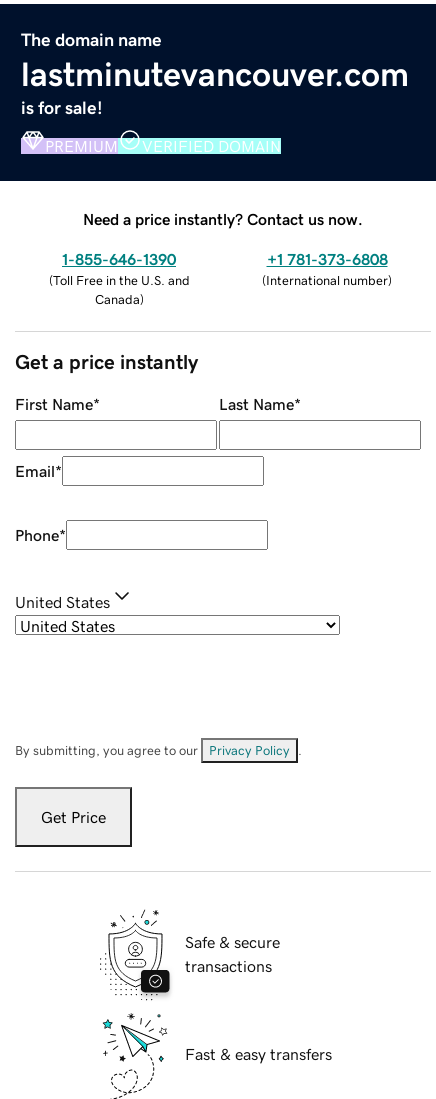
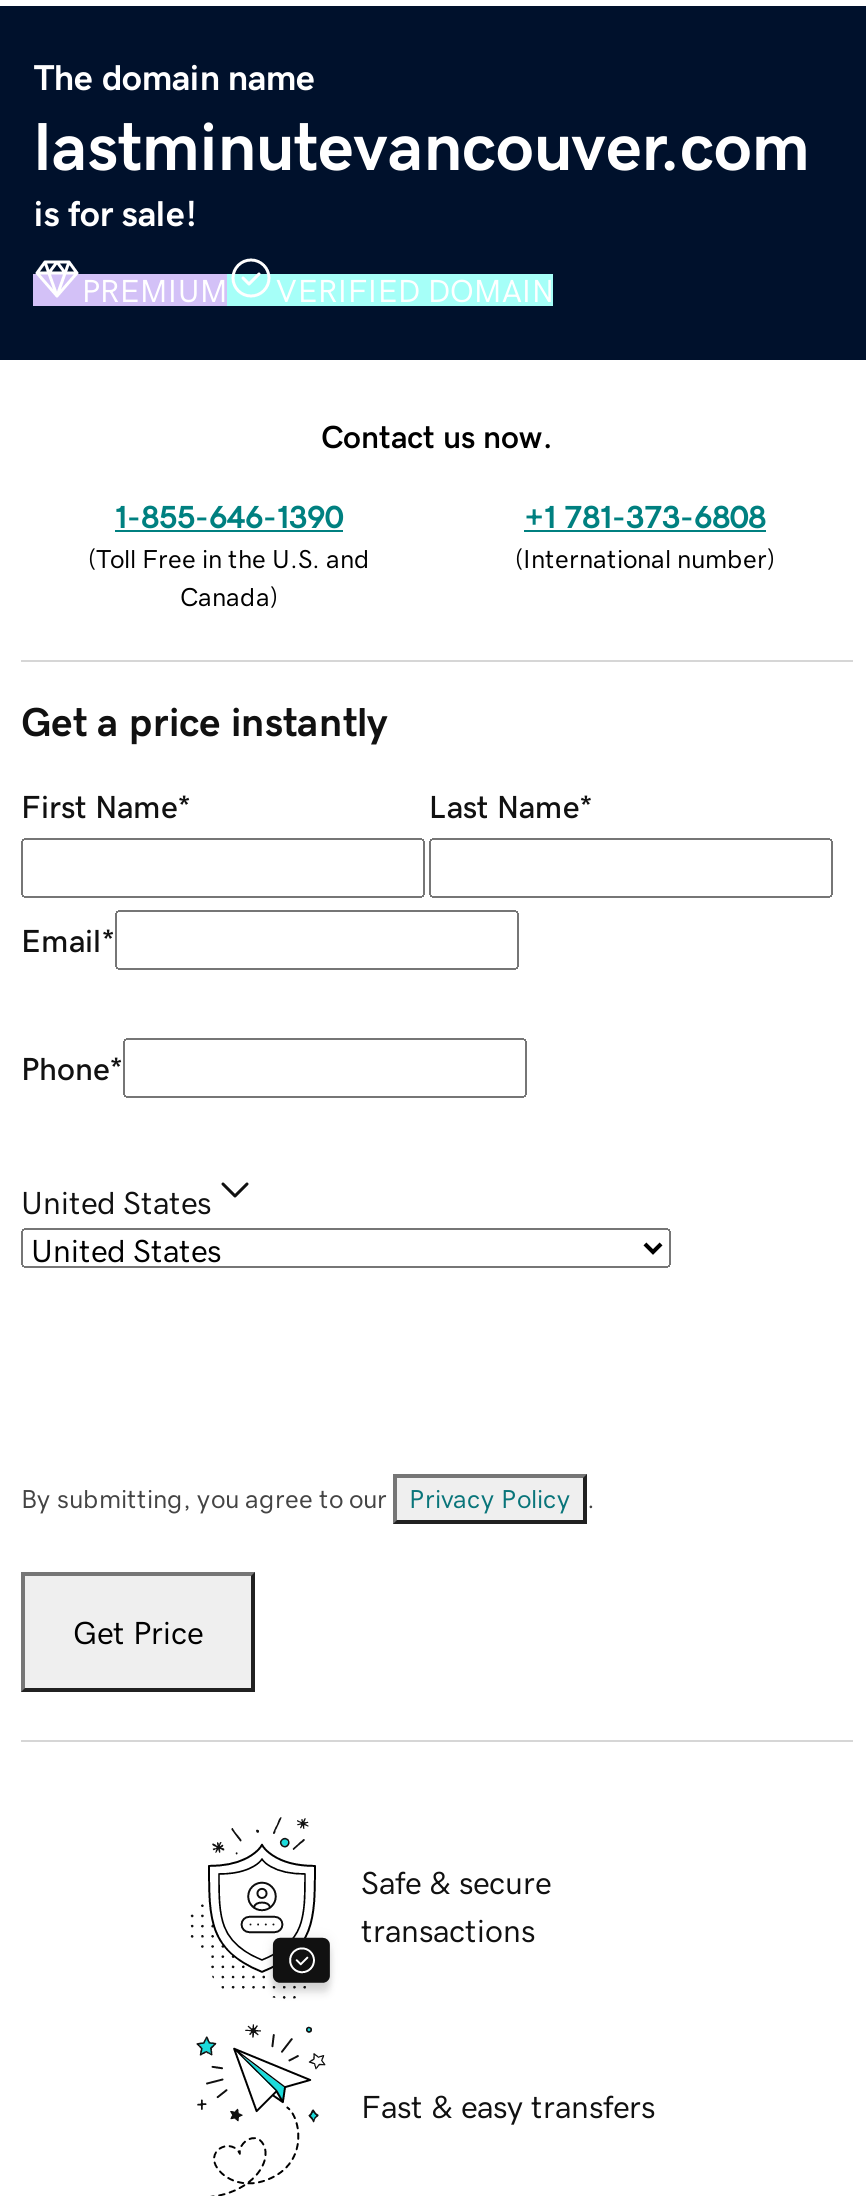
[83,211,363,227] Need a price instantly? Contact us now. -> [321,419,553,451] Contact us now.

